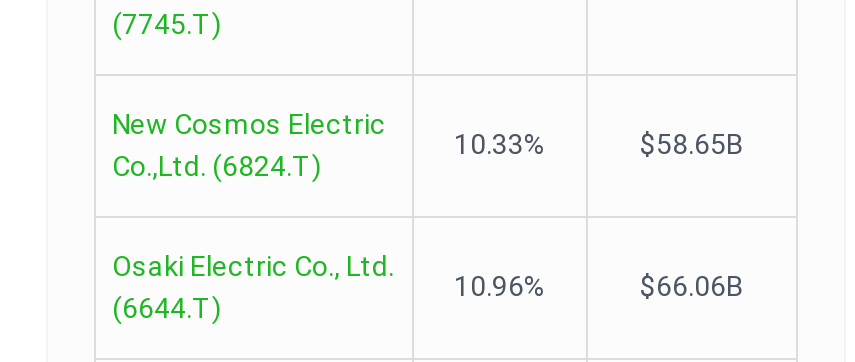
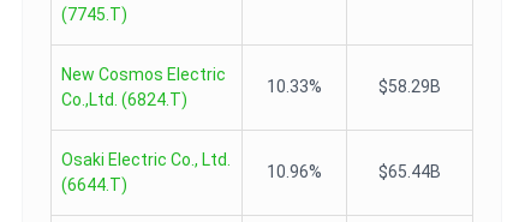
[640,128,744,160] $58.65B -> [378,77,441,96] $58.29B
[640,270,744,302] $66.06B -> [378,162,441,181] $65.44B

